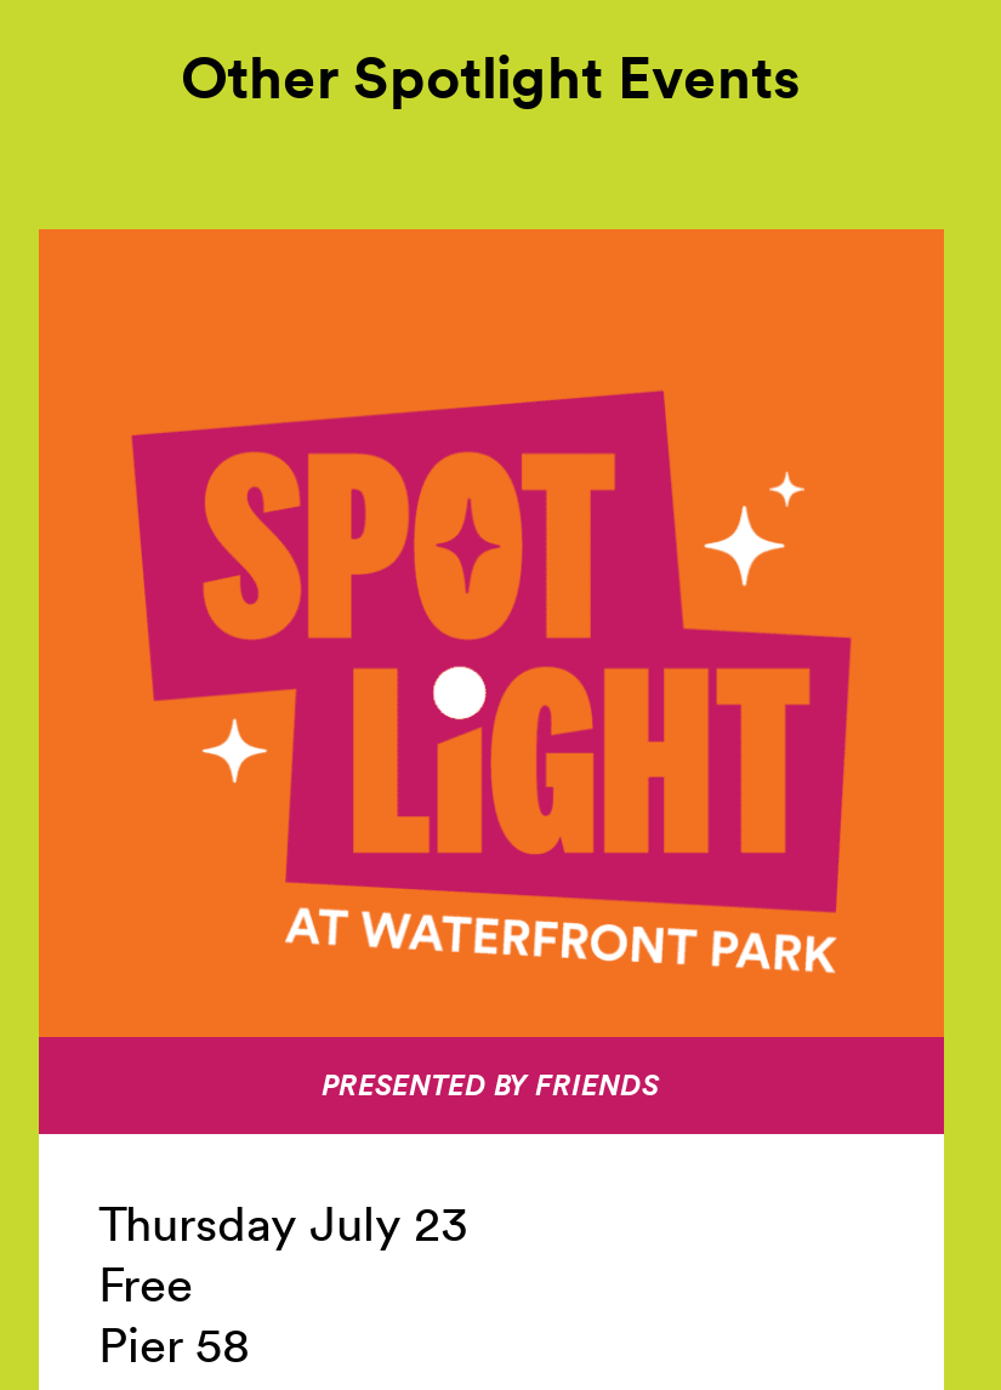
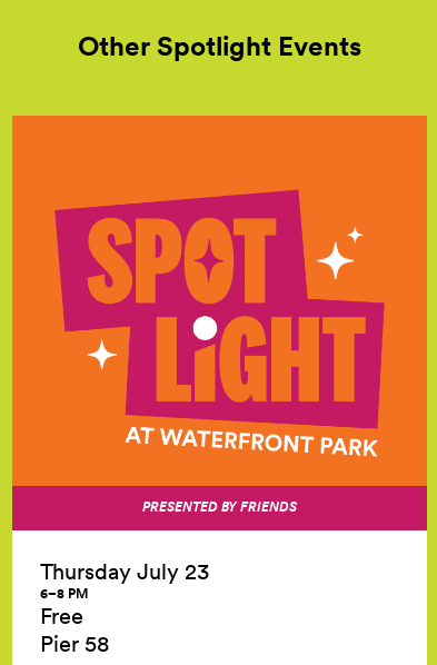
none -> [39,586,87,601] 6–8 PM

